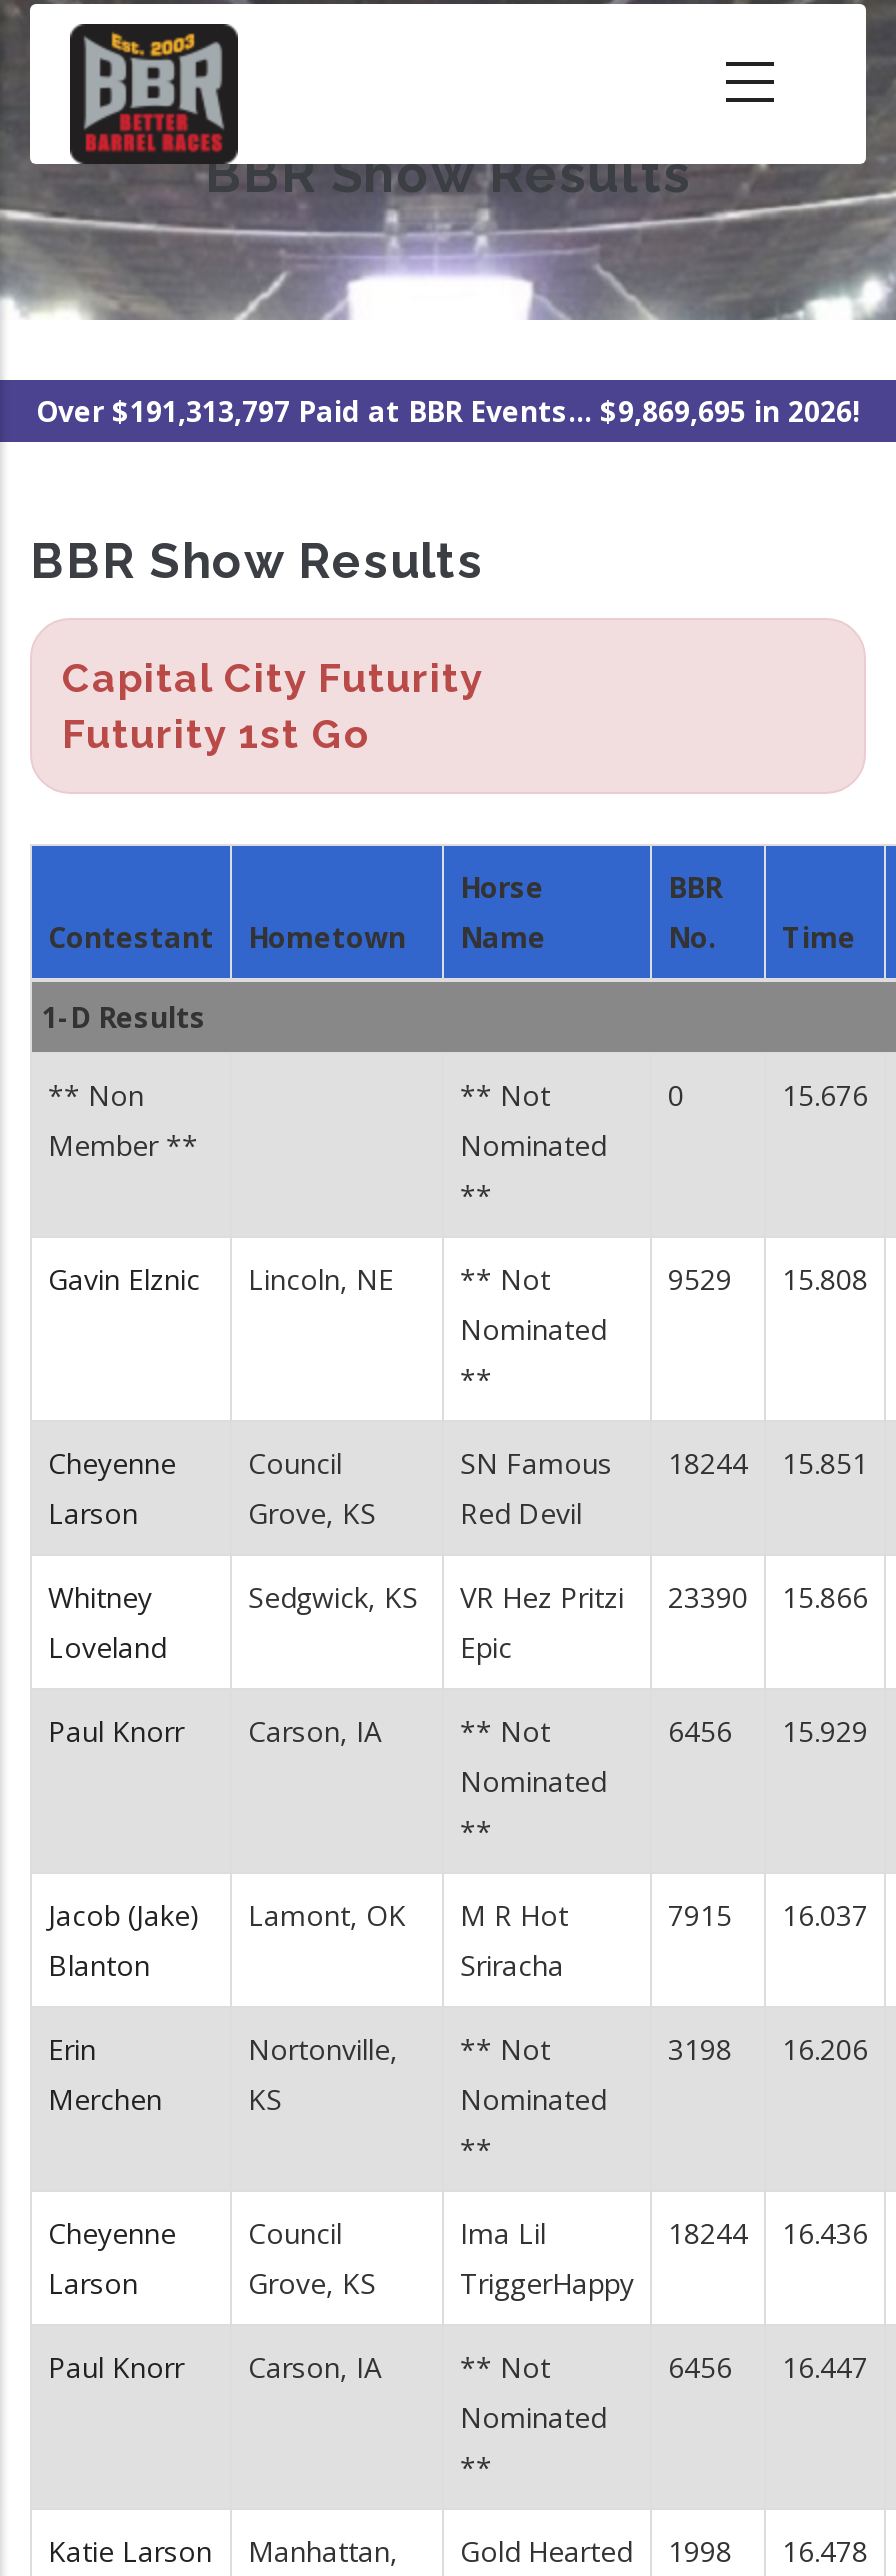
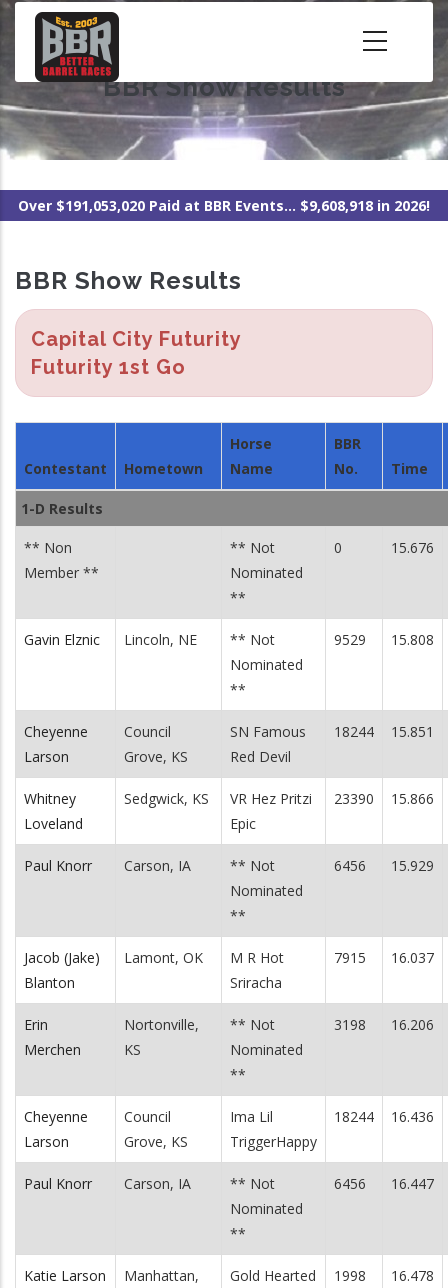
[36,392,860,430] Over $191,313,797 Paid at BBR Events... $9,869,695 in 2026! -> [18,196,430,215] Over $191,053,020 Paid at BBR Events... $9,608,918 in 2026!

